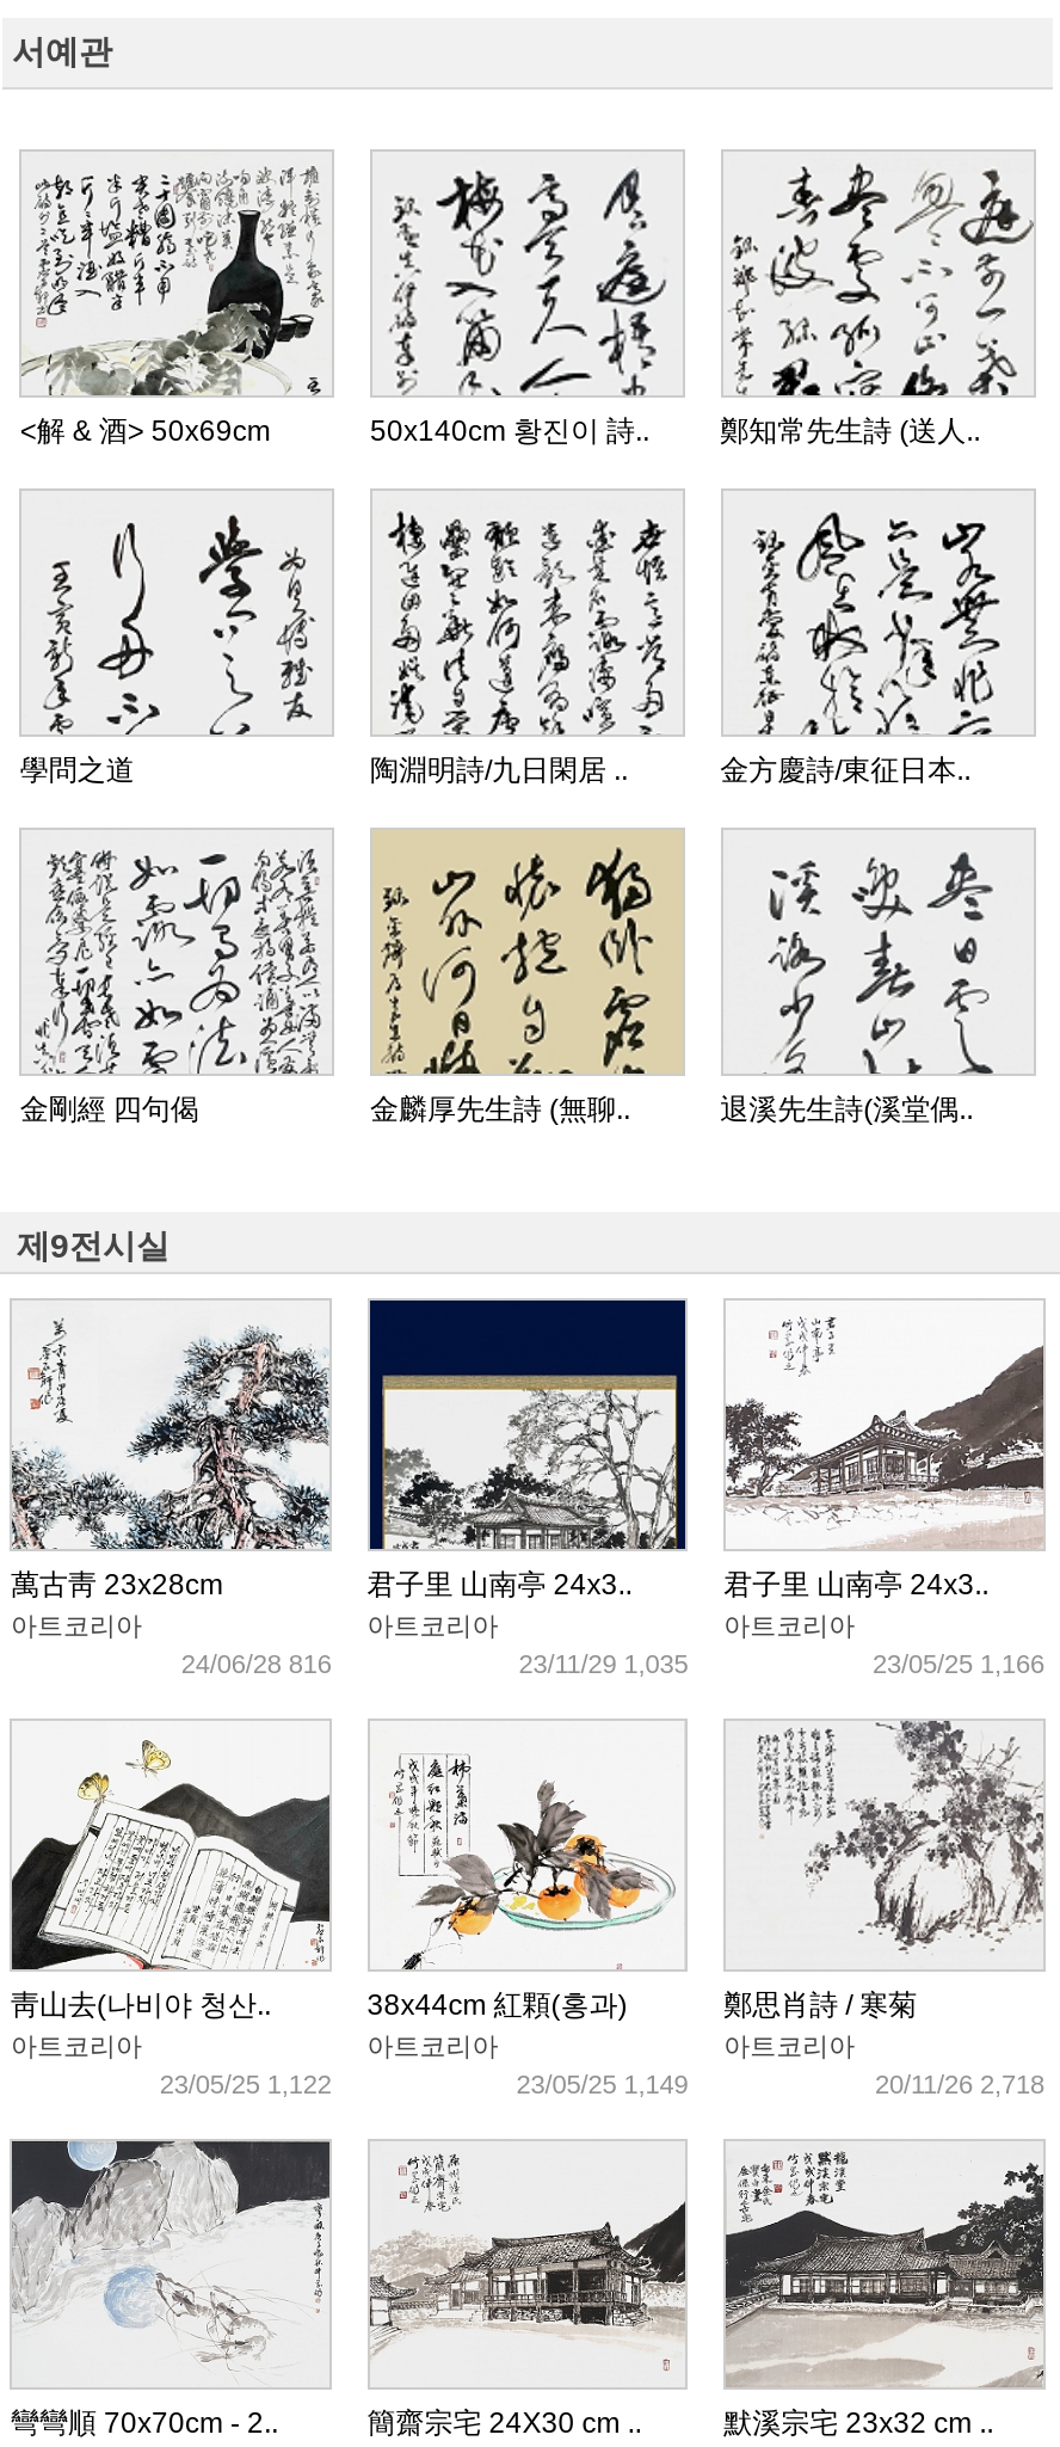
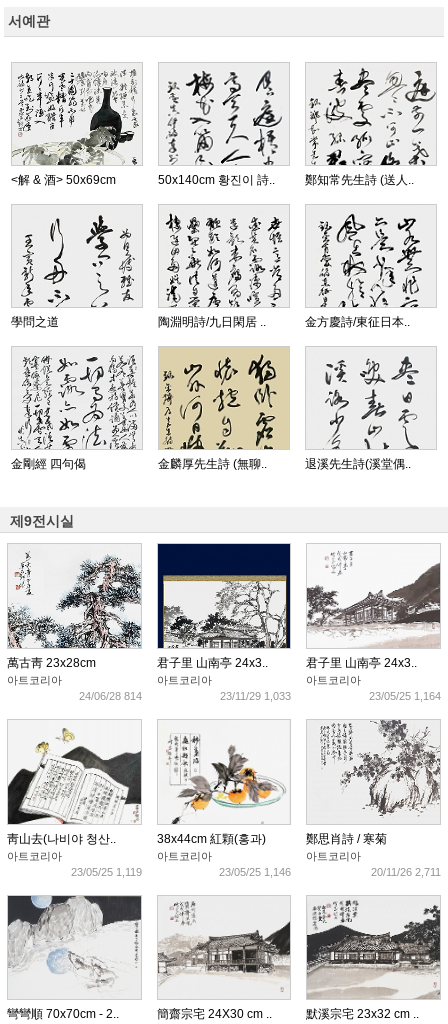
[181,1649,332,1677] 24/06/28 816 -> [79,690,142,702] 24/06/28 814
[519,1649,688,1677] 23/11/29 1,035 -> [220,690,291,702] 23/11/29 1,033
[873,1649,1044,1677] 23/05/25 1,166 -> [368,690,440,702] 23/05/25 1,164
[160,2068,332,2097] 23/05/25 1,122 -> [71,865,142,877] 23/05/25 1,119
[516,2068,688,2097] 23/05/25 1,149 -> [219,865,291,877] 23/05/25 1,146
[875,2068,1044,2097] 20/11/26 2,718 -> [370,865,440,877] 20/11/26 2,711

